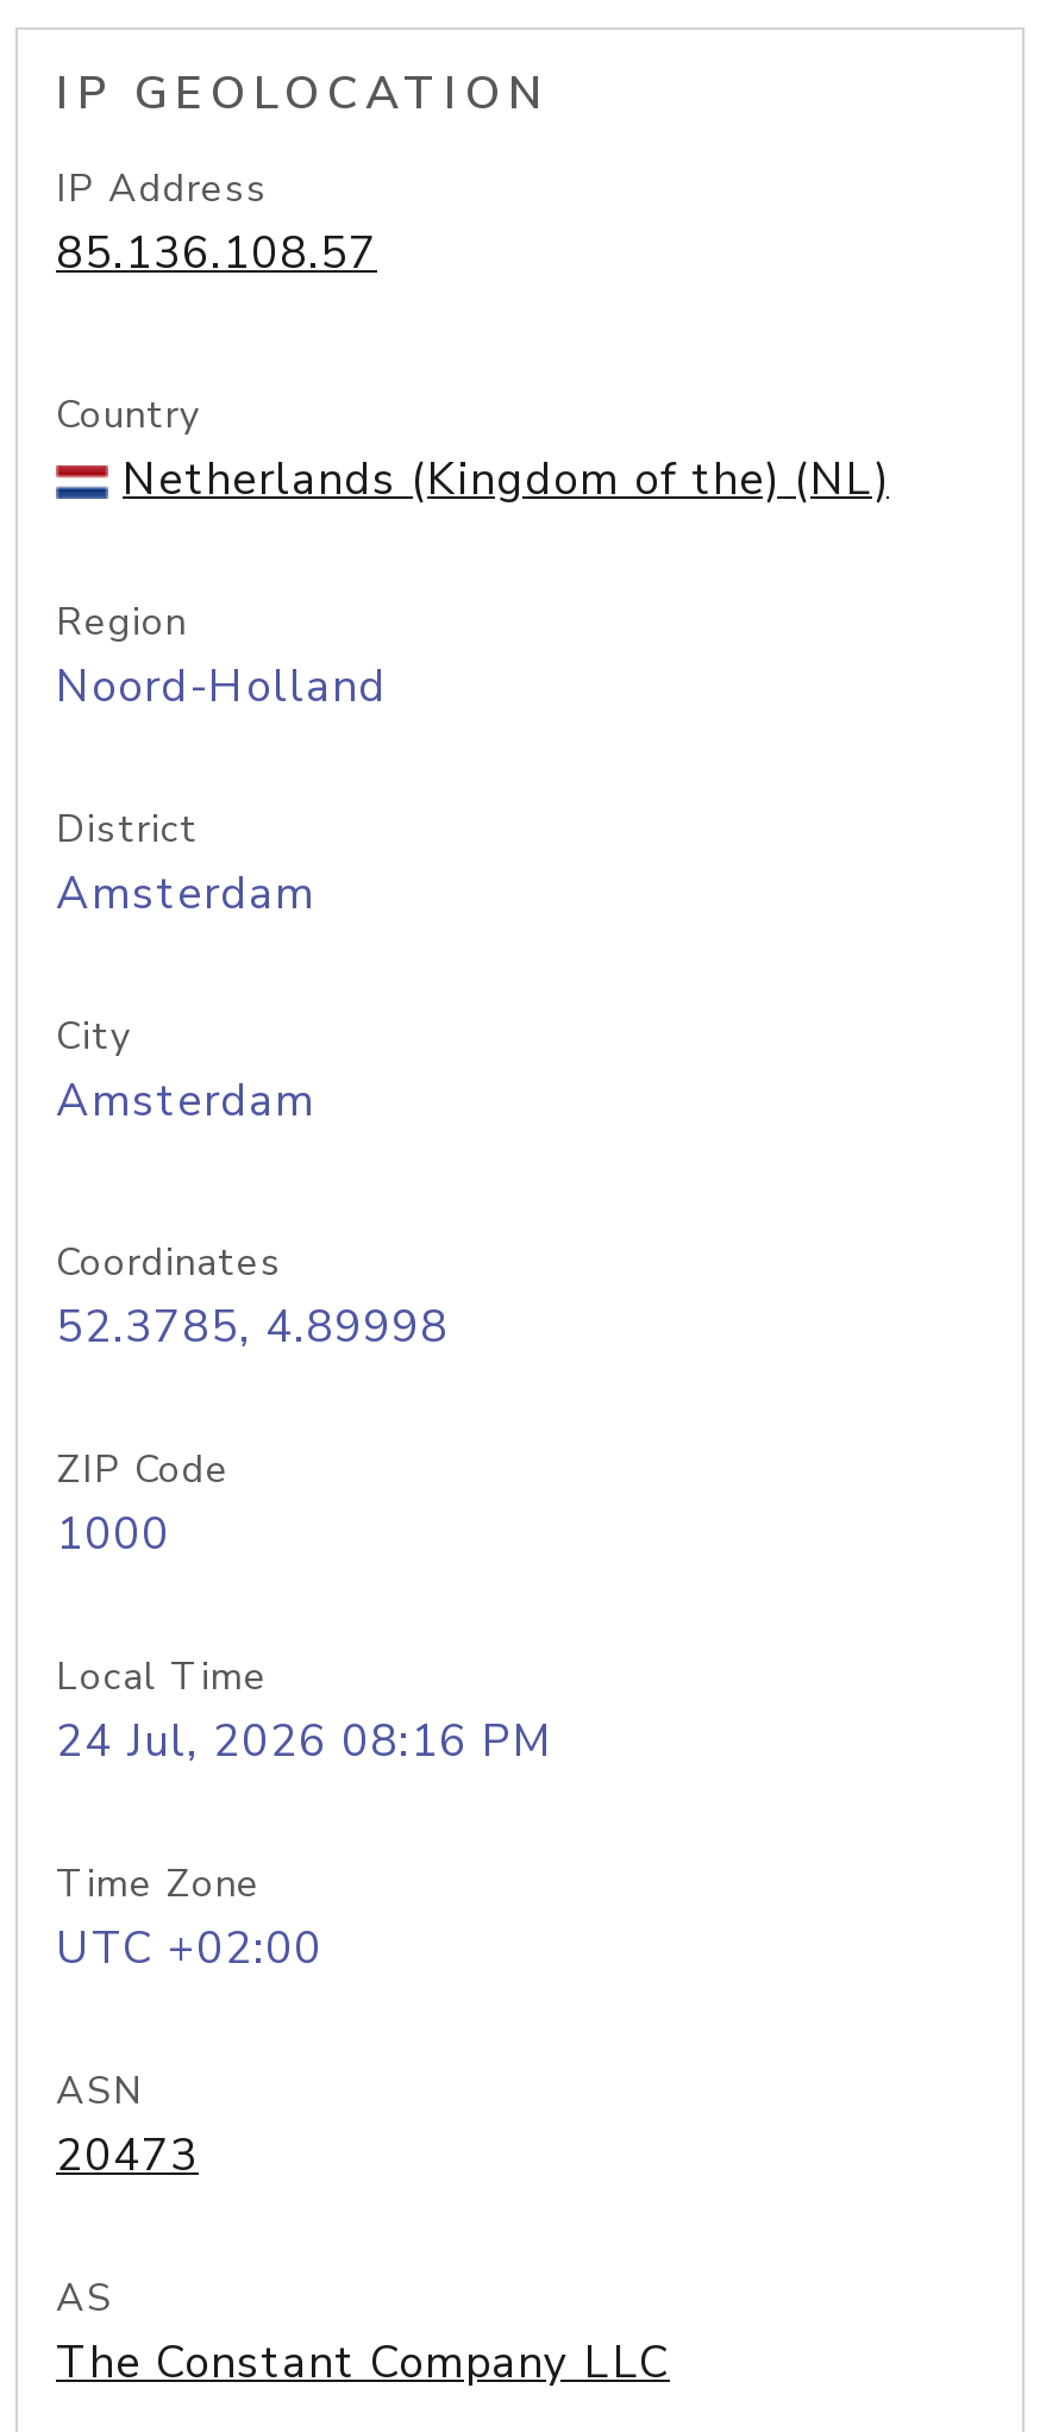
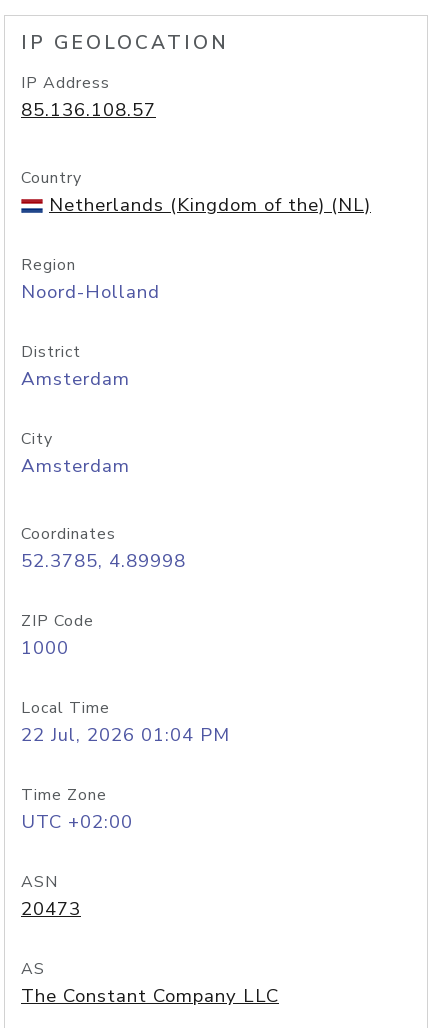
[56,1711,553,1773] 24 Jul, 2026 08:16 PM -> [21,722,230,748] 22 Jul, 2026 01:04 PM

